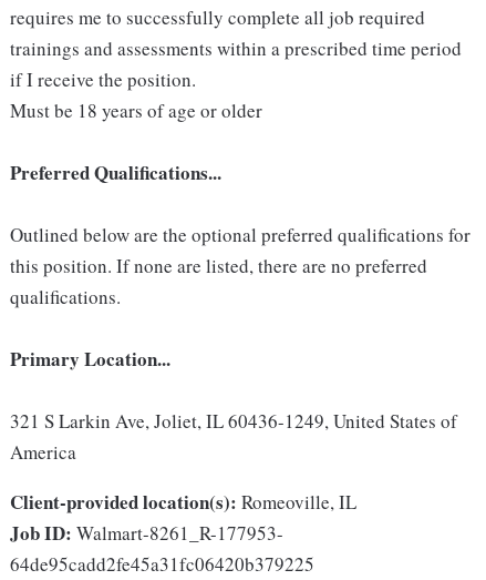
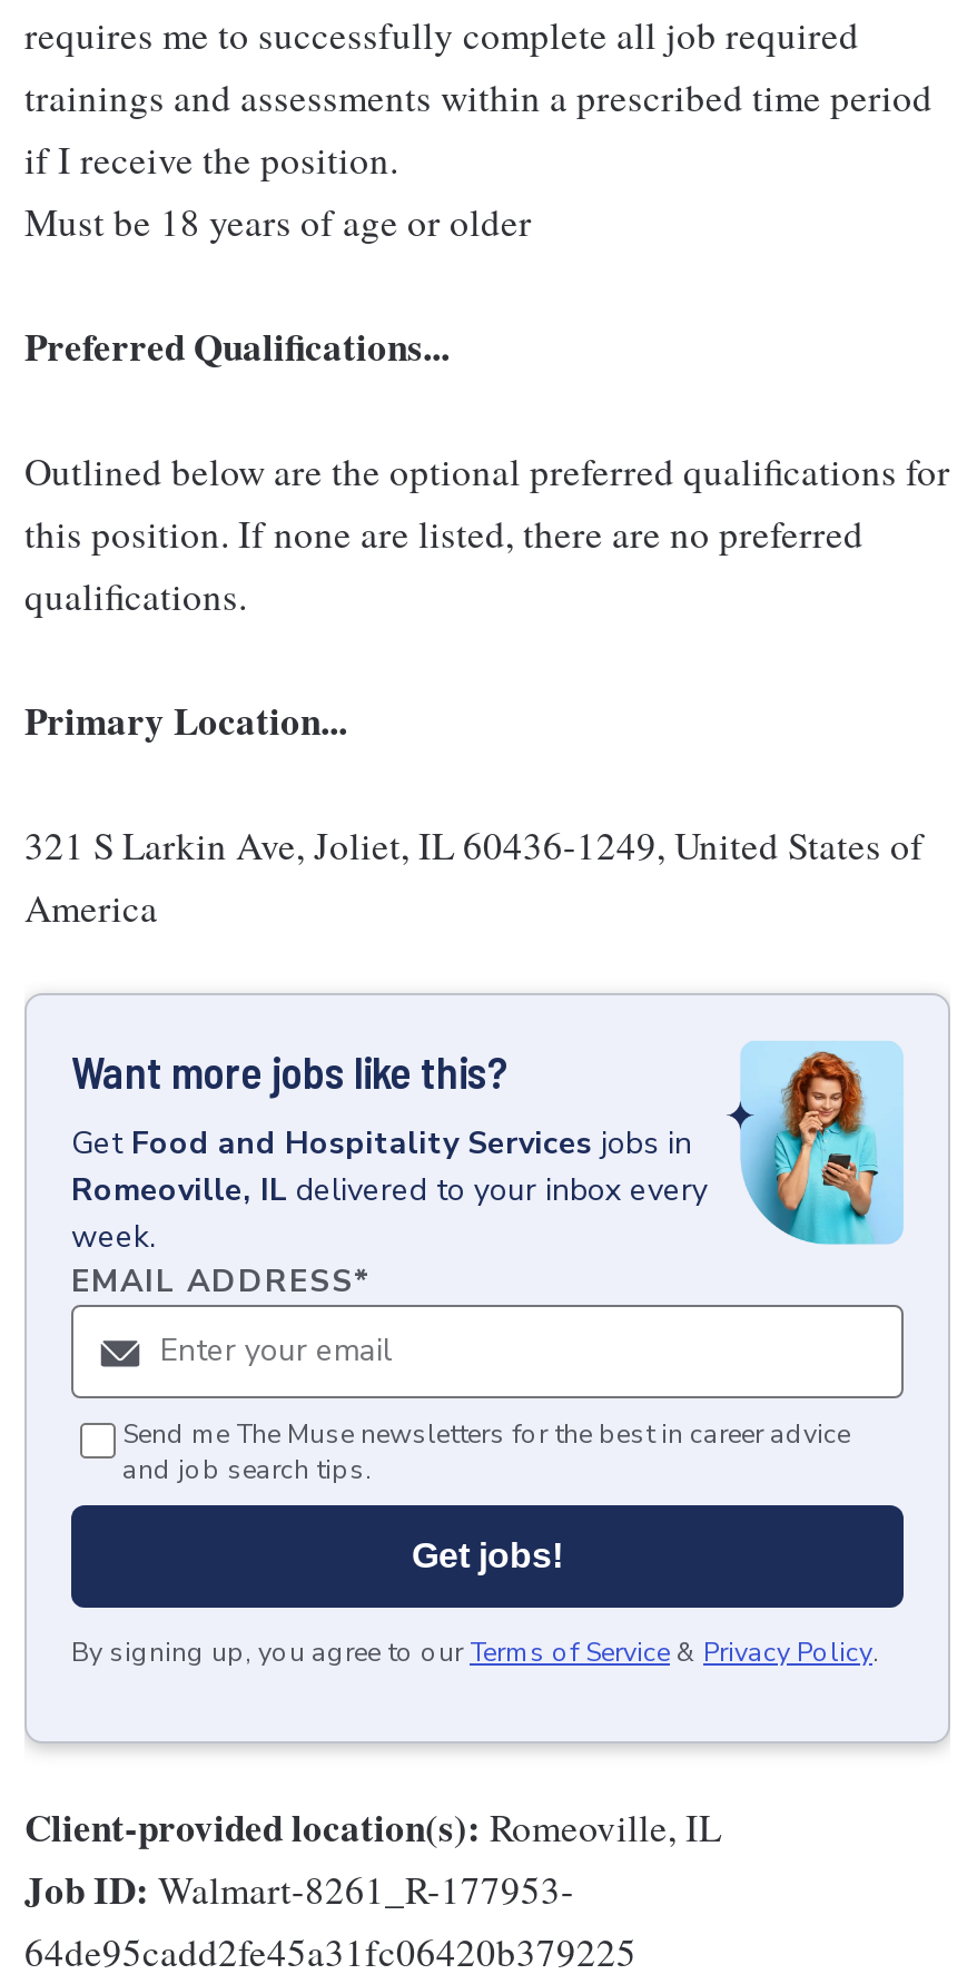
none -> [24,993,950,1750] [image] | Want more jobs like this? | Get Food and Hospitality Services jobs in | Romeoville, IL delivered to your inbox every | week. | EMAIL ADDRESS*
none -> [71,1416,879,1670] Send me The Muse newsletters for the best in career advice | and job search tips. | Get jobs! | By signing up, you agree to our Terms of Service & Privacy Policy.

